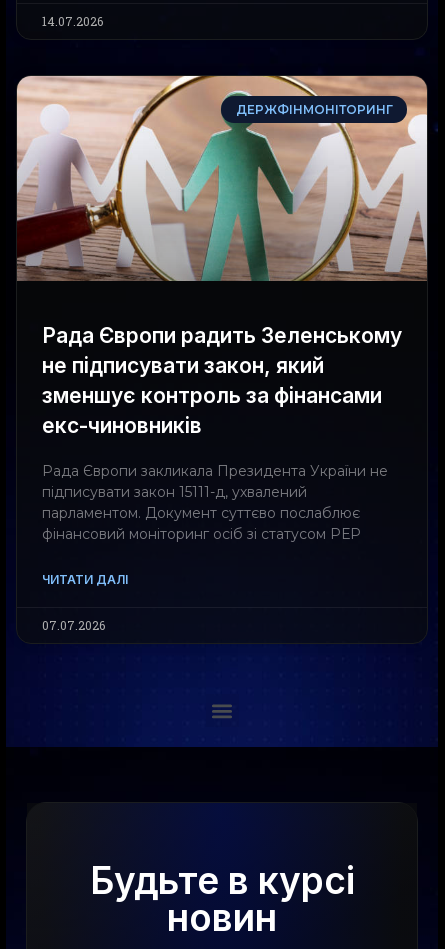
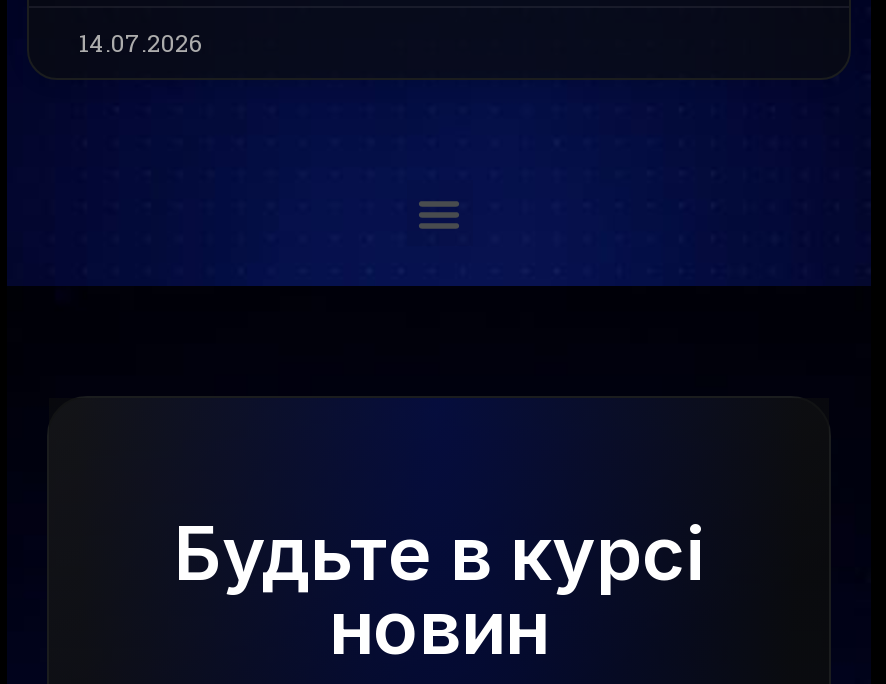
[9,75,435,282] [image] | ДЕРЖФІНМОНІТОРИНГ -> none
[42,323,402,633] Рада Європи радить Зеленському | не підписувати закон, який | зменшує контроль за фінансами | екс-чиновників | Рада Європи закликала Президента України не | підписувати закон 15111-д, ухвалений | парламентом. Документ суттєво послаблює | фінансовий моніторинг осіб зі статусом РЕР | ЧИТАТИ ДАЛІ | 07.07.2026 -> none

